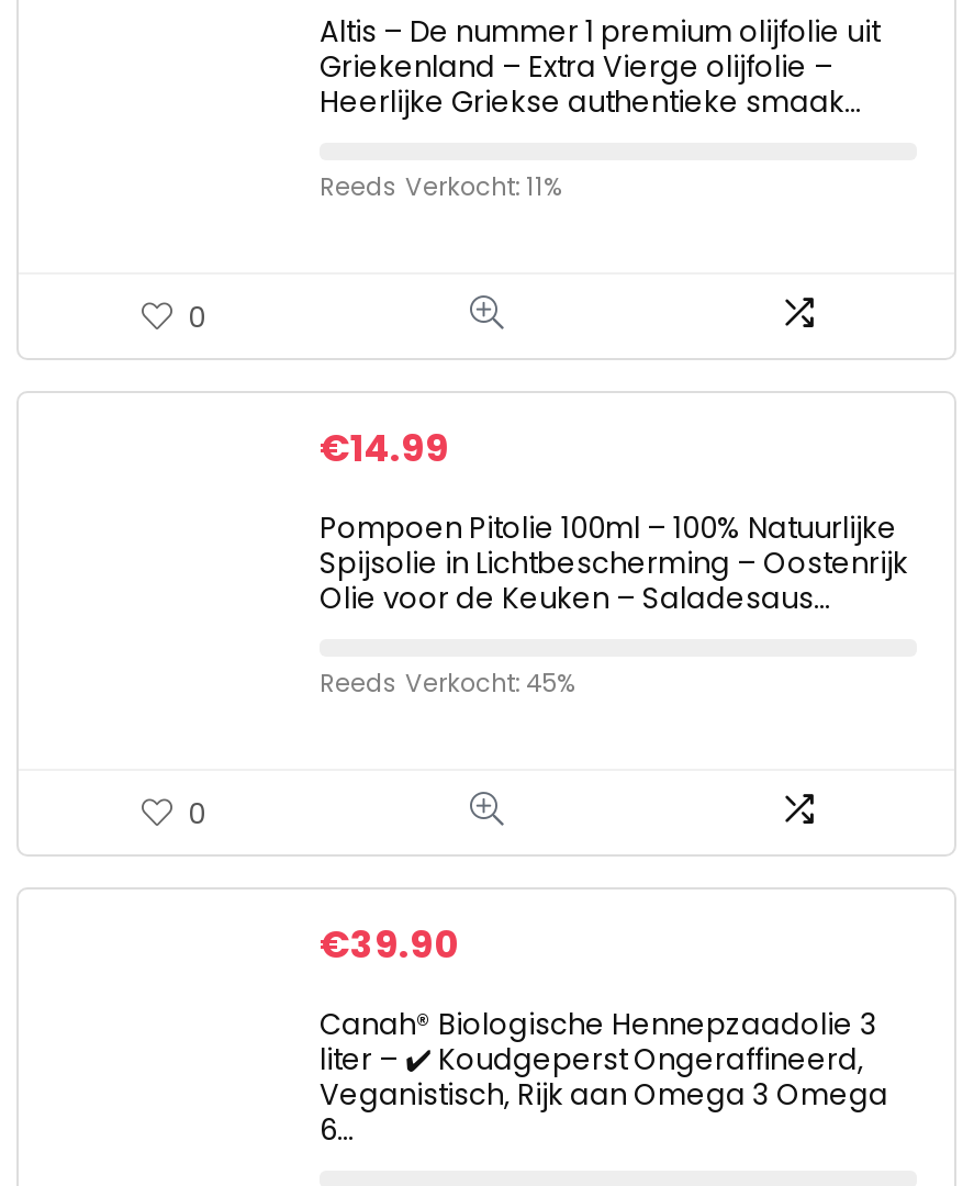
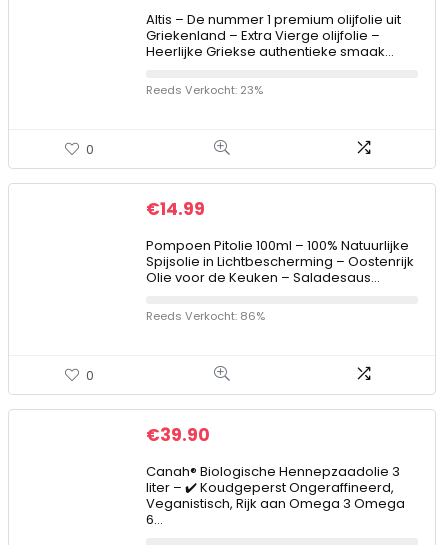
[320,169,563,204] Reeds Verkocht: 11% -> [146,82,263,98] Reeds Verkocht: 23%
[320,665,576,701] Reeds Verkocht: 45% -> [146,308,265,324] Reeds Verkocht: 86%

